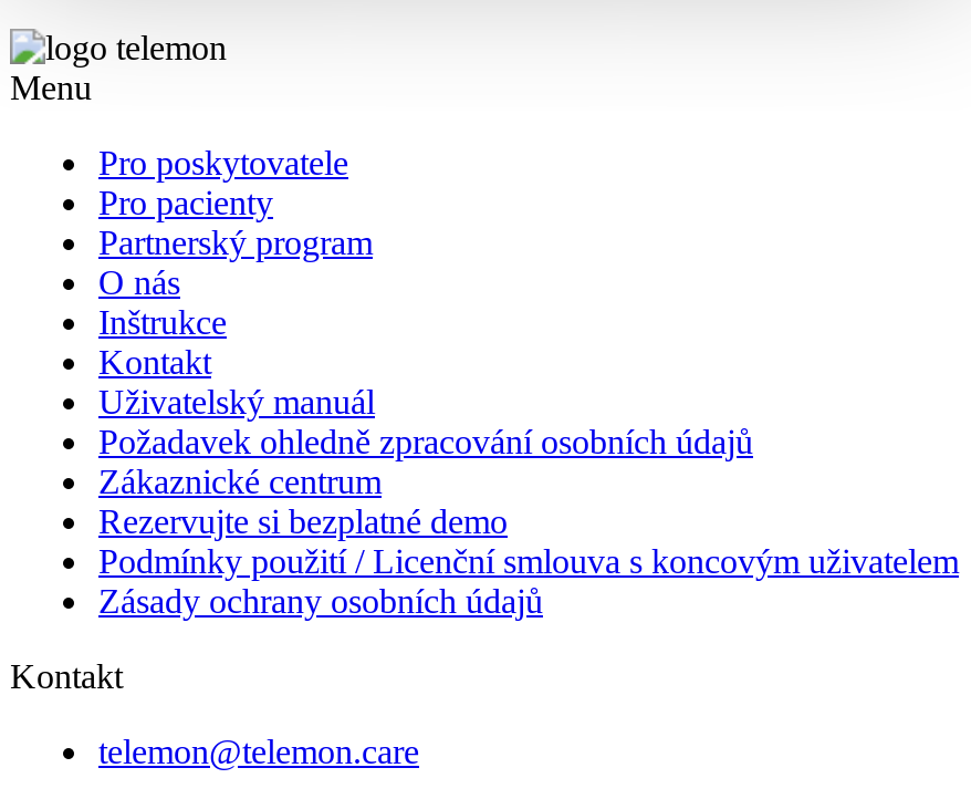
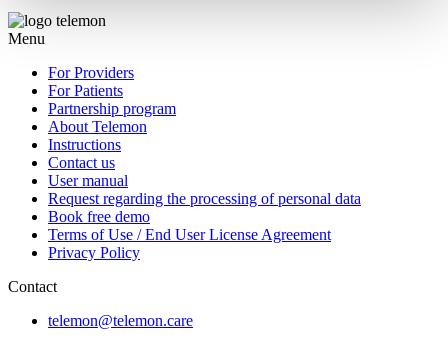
[98,143,959,619] Pro poskytovatele | Pro pacienty | Partnerský program | O nás | Inštrukce | Kontakt | Uživatelský manuál | Požadavek ohledně zpracování osobních údajů | Zákaznické centrum | Rezervujte si bezplatné demo | Podmínky použití / Licenční smlouva s koncovým uživatelem | Zásady ochrany osobních údajů -> [48,64,361,261] For Providers | For Patients | Partnership program | About Telemon | Instructions | Contact us | User manual | Request regarding the processing of personal data | Book free demo | Terms of Use / End User License Agreement | Privacy Policy
[10,657,123,695] Kontakt -> [8,278,57,295] Contact

